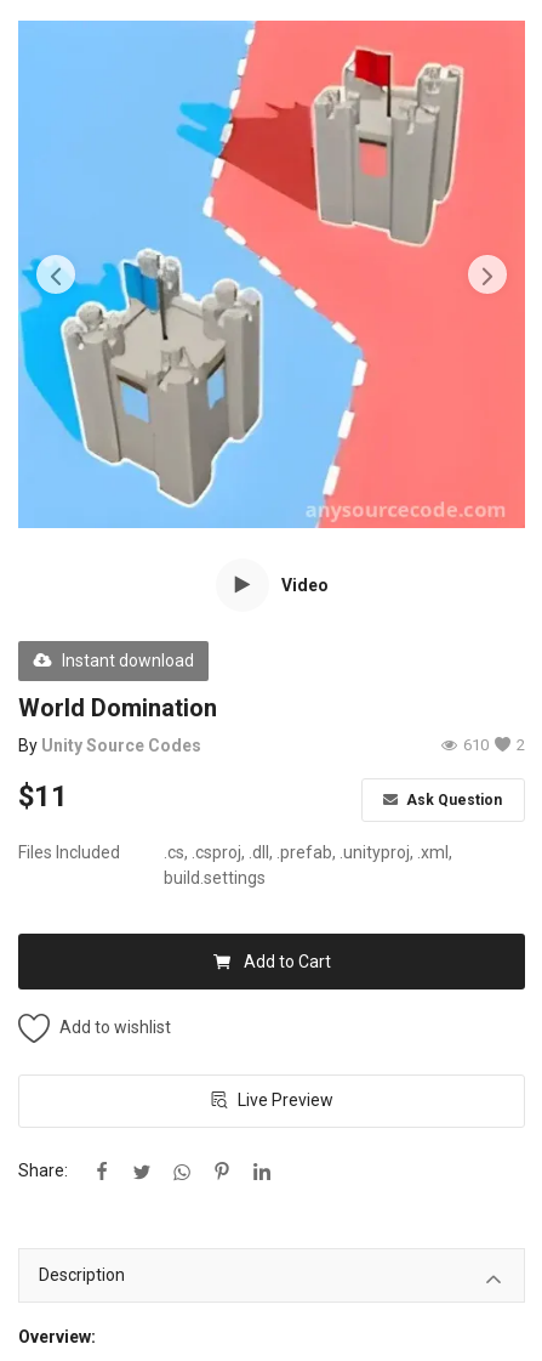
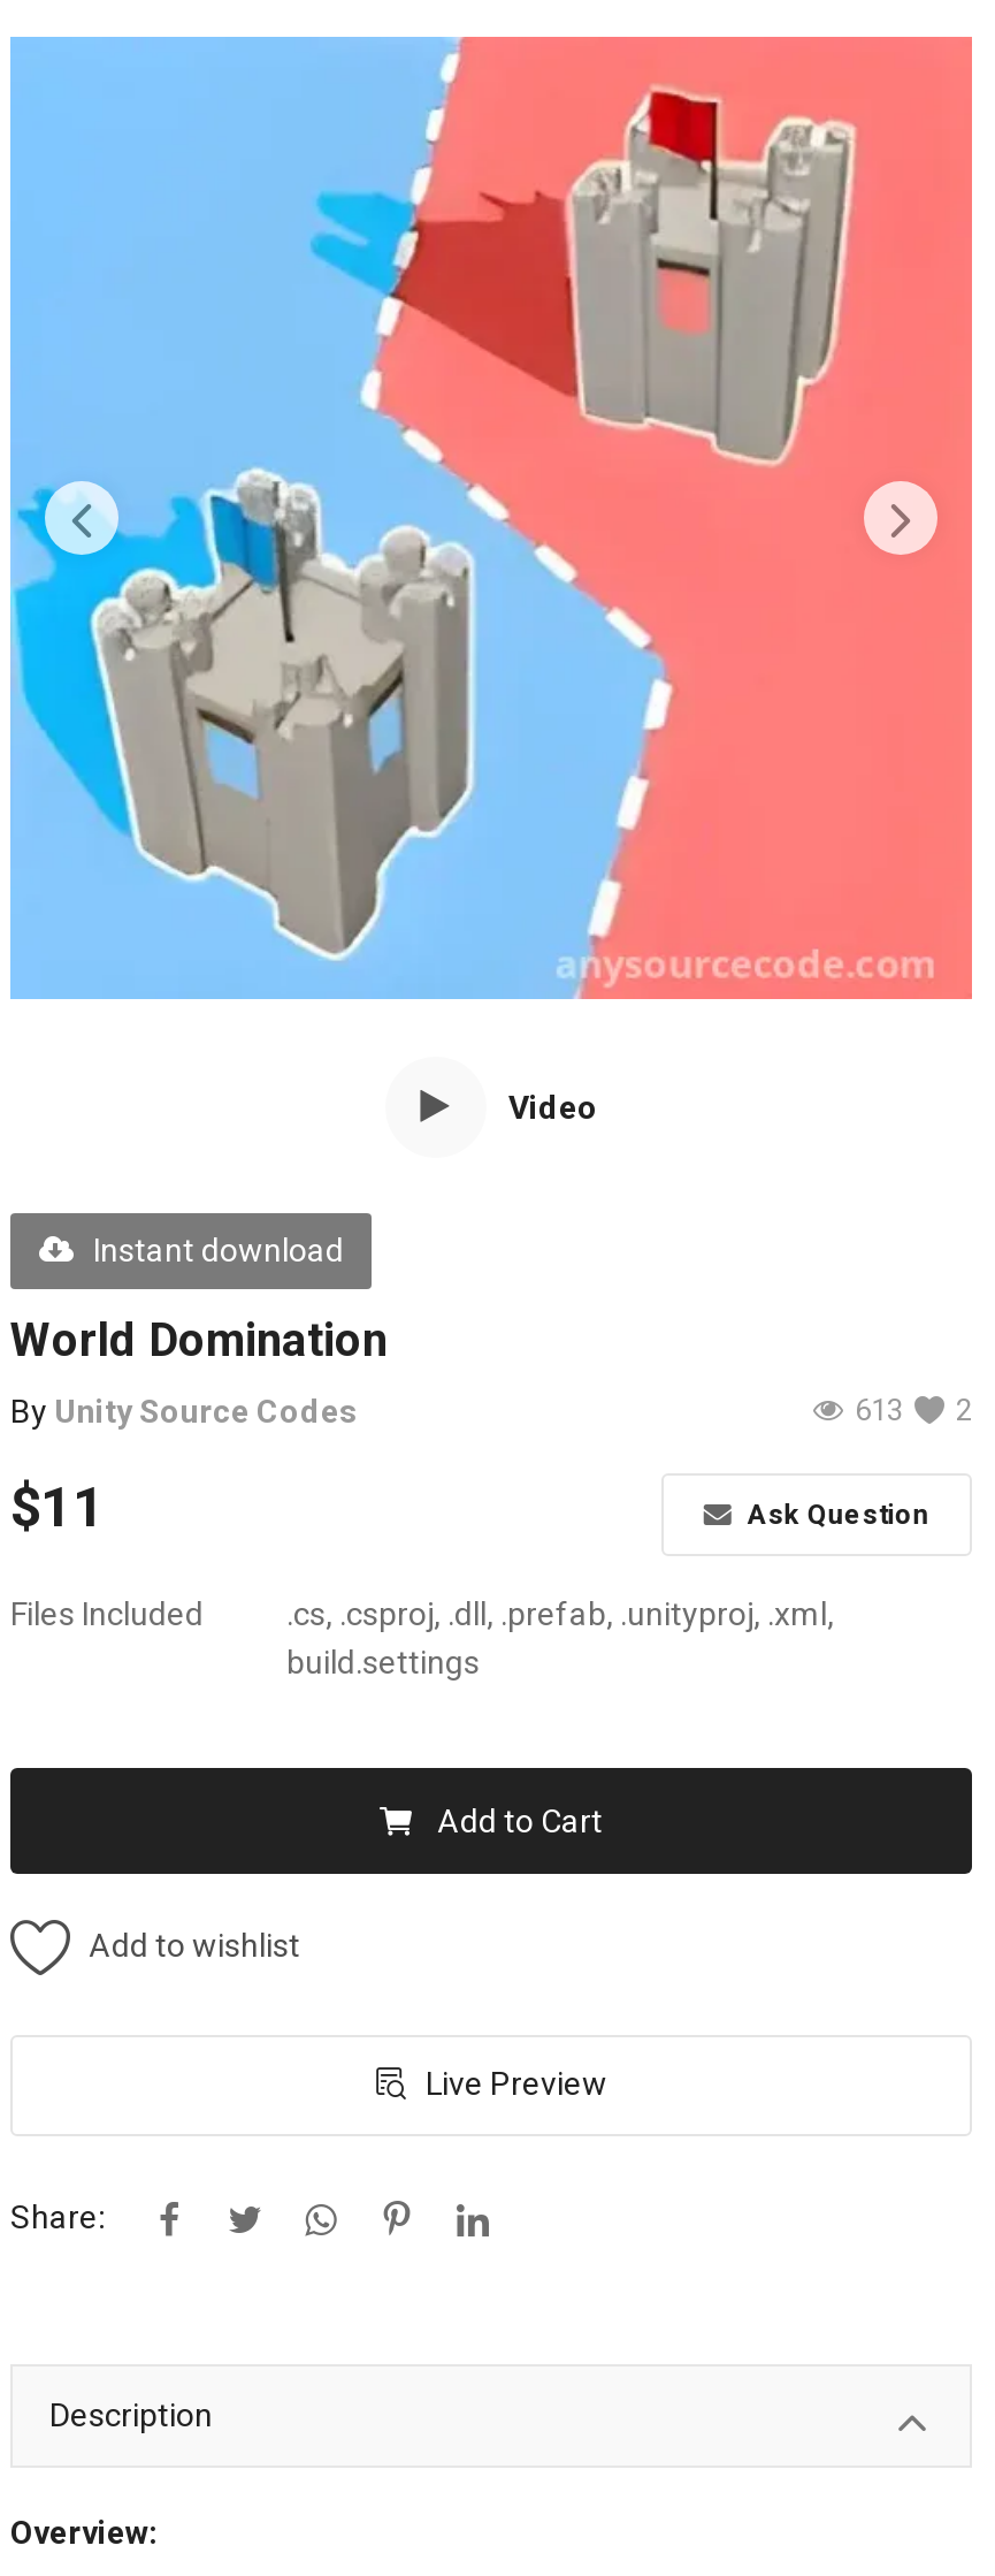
[463,736,525,754] 610 2 -> [855,1393,972,1428] 613 2

